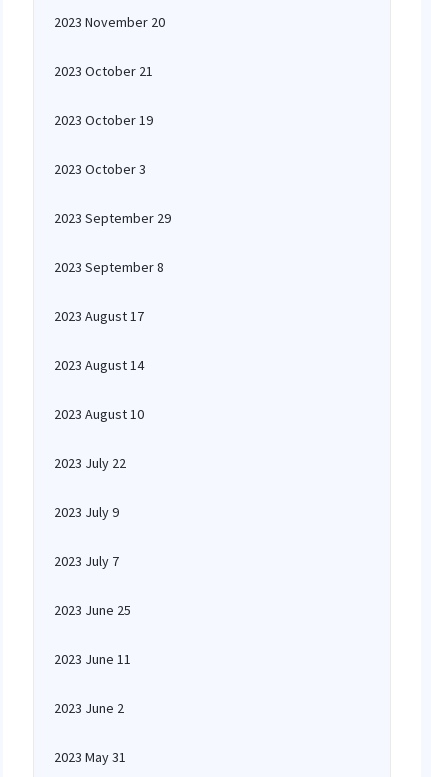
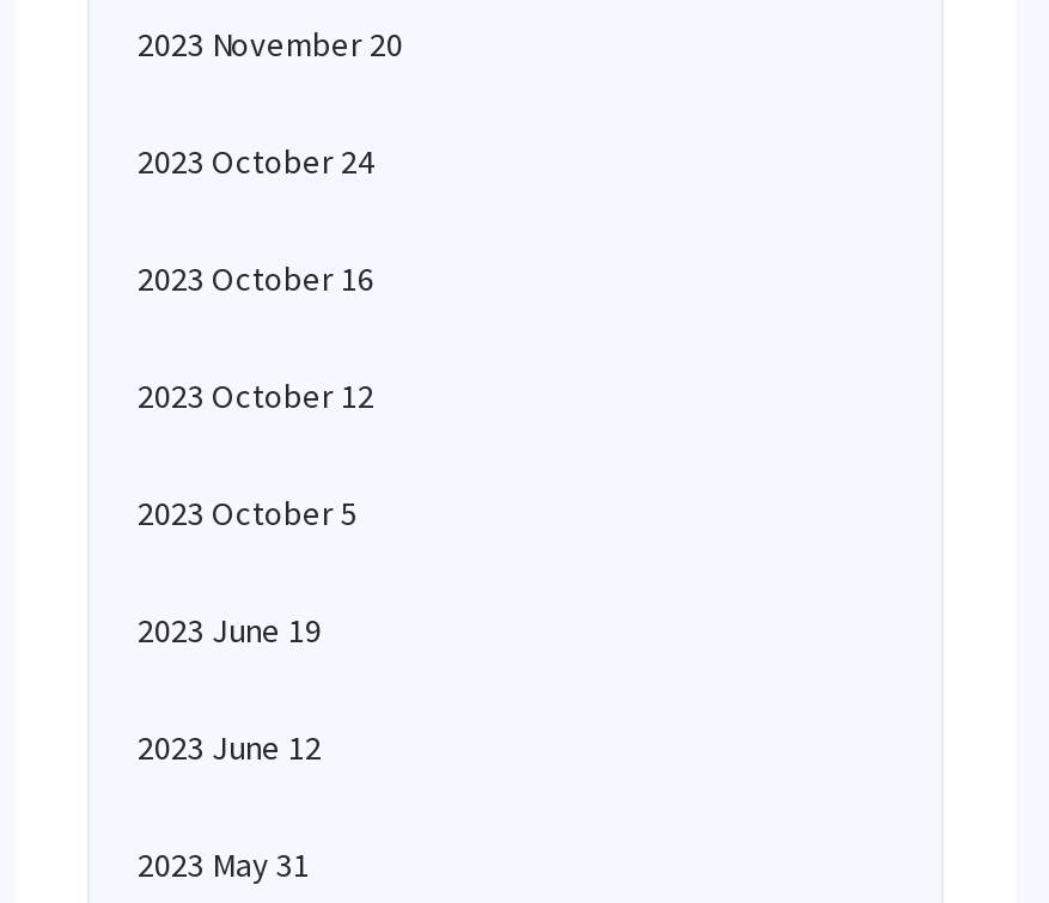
[54,62,171,717] 2023 October 21 | 2023 October 19 | 2023 October 3 | 2023 September 29 | 2023 September 8 | 2023 August 17 | 2023 August 14 | 2023 August 10 | 2023 July 22 | 2023 July 9 | 2023 July 7 | 2023 June 25 | 2023 June 11 | 2023 June 2 -> [138,140,374,769] 2023 October 24 | 2023 October 16 | 2023 October 12 | 2023 October 5 | 2023 June 19 | 2023 June 12

